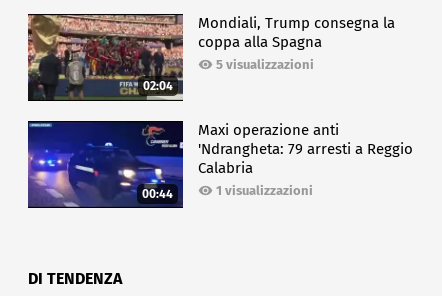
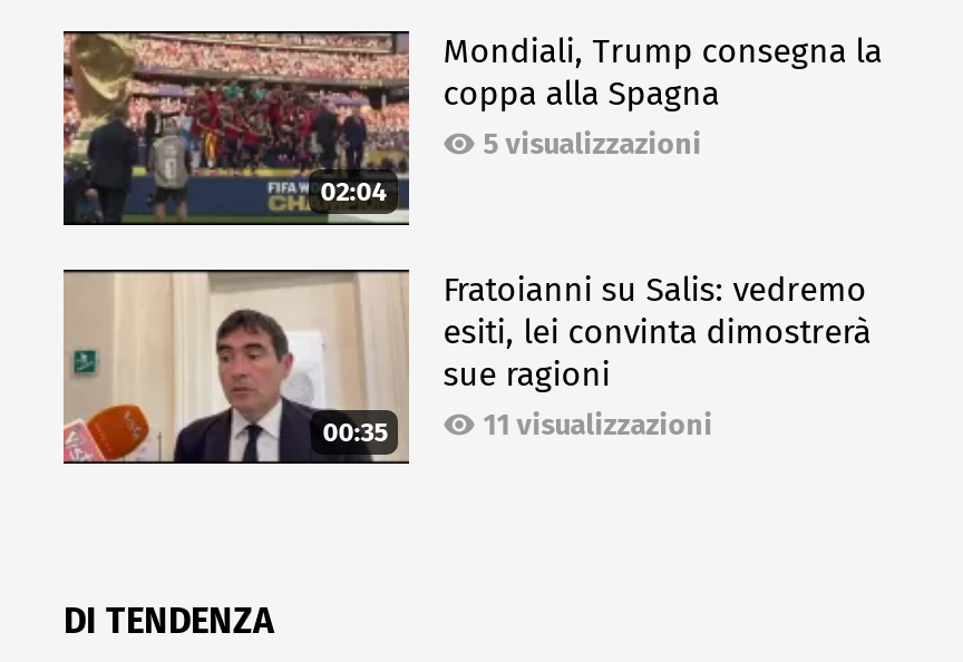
[27,121,184,208] [image] | 00:44 -> [61,270,411,464] [image] | 00:35
[198,121,413,198] Maxi operazione anti | 'Ndrangheta: 79 arresti a Reggio | Calabria | 1 visualizzazioni -> [443,270,871,442] Fratoianni su Salis: vedremo | esiti, lei convinta dimostrerà | sue ragioni | 11 visualizzazioni

